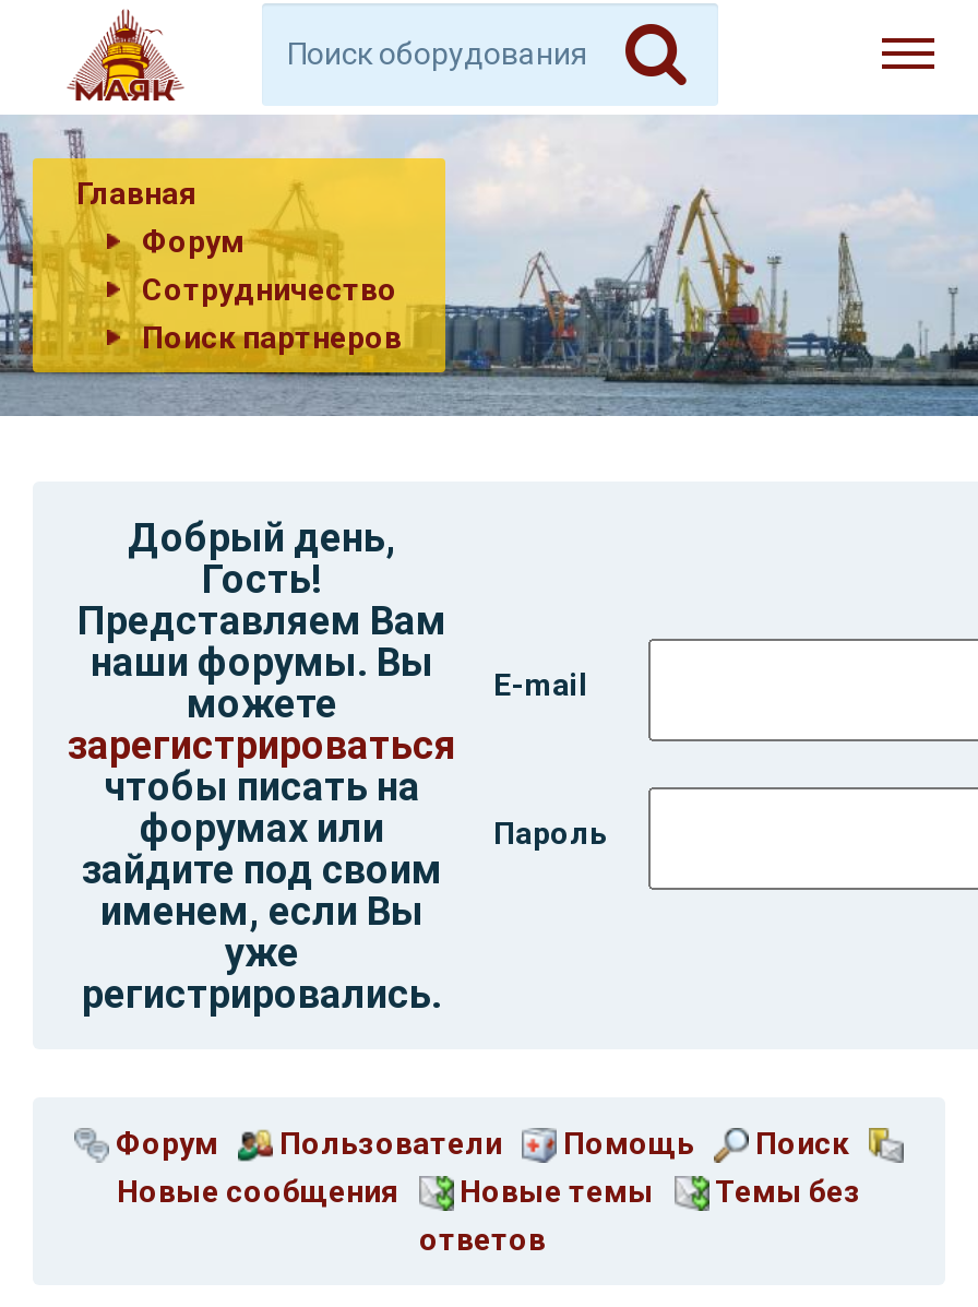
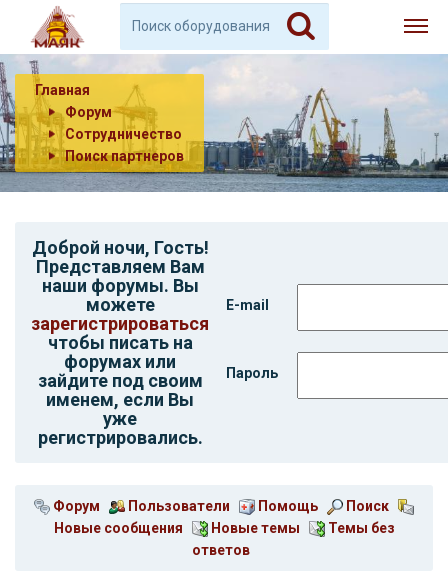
[128,514,396,601] Добрый день, | Гость! -> [31,237,208,258] Доброй ночи, Гость!

